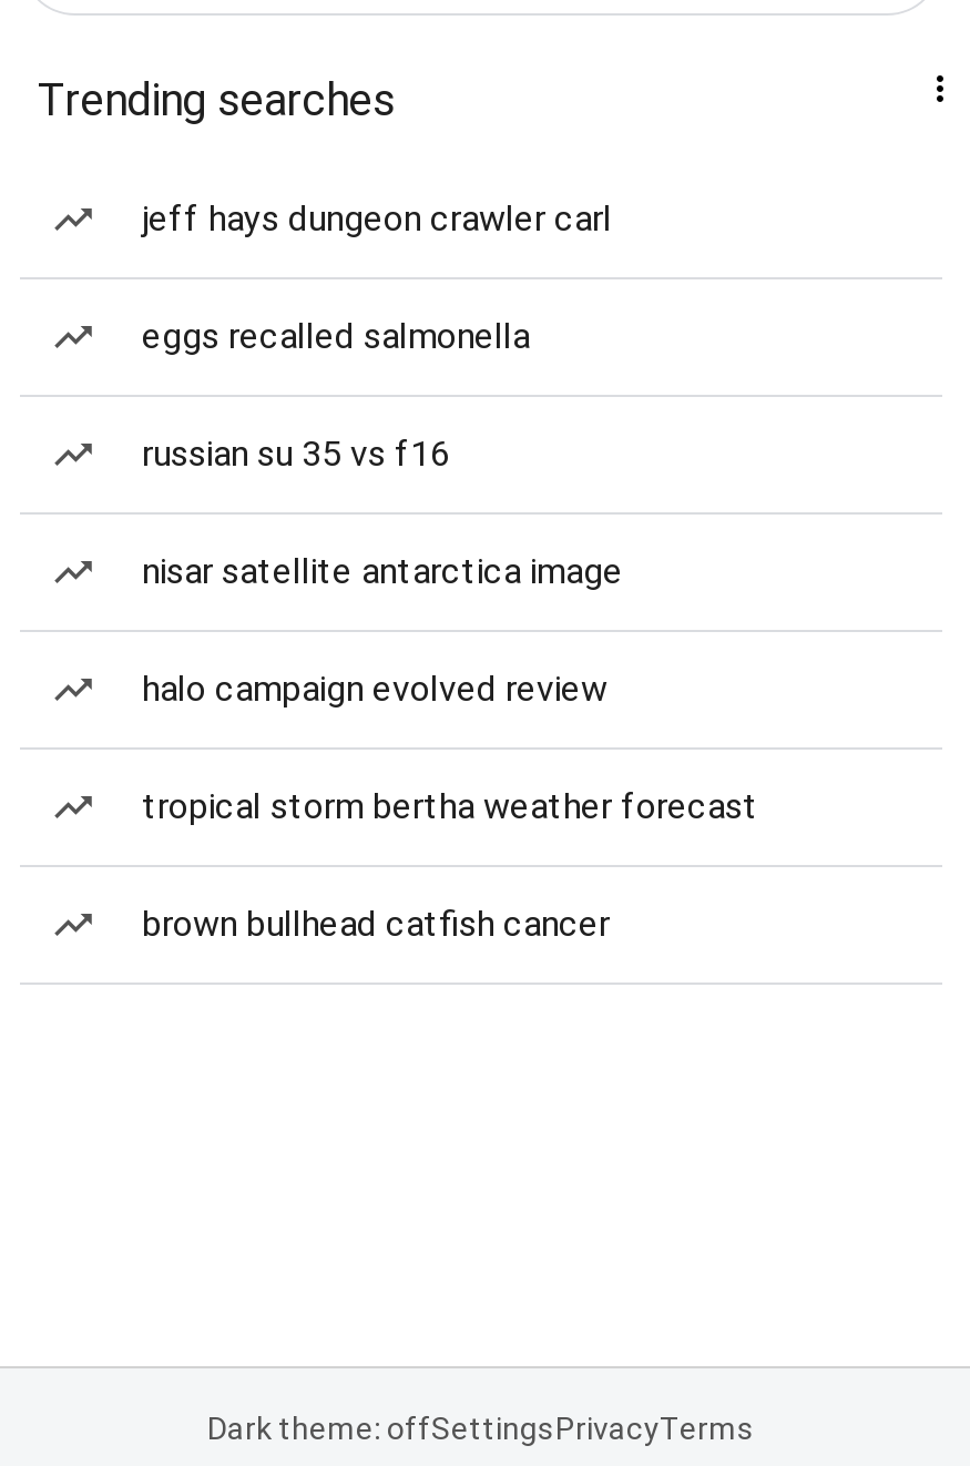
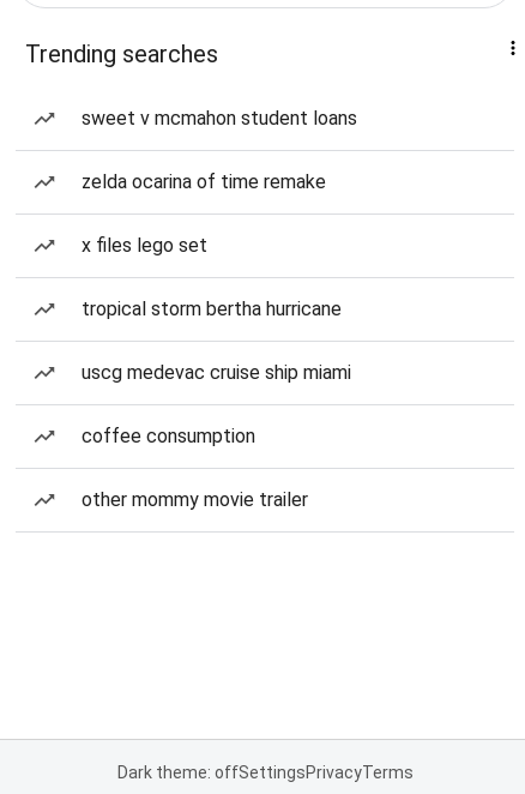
[142,197,612,240] jeff hays dungeon crawler carl -> [82,107,357,130] sweet v mcmahon student loans
[142,315,530,357] eggs recalled salmonella -> [82,170,326,193] zelda ocarina of time remake
[142,432,450,475] russian su 35 vs f16 -> [82,234,207,257] x files lego set
[142,550,623,592] nisar satellite antarctica image -> [82,297,342,320] tropical storm bertha hurricane
[142,668,607,710] halo campaign evolved review -> [82,361,351,384] uscg medevac cruise ship miami
[142,785,758,827] tropical storm bertha weather forecast -> [82,425,255,447] coffee consumption
[142,903,610,945] brown bullhead catfish cancer -> [82,488,308,511] other mommy movie trailer

